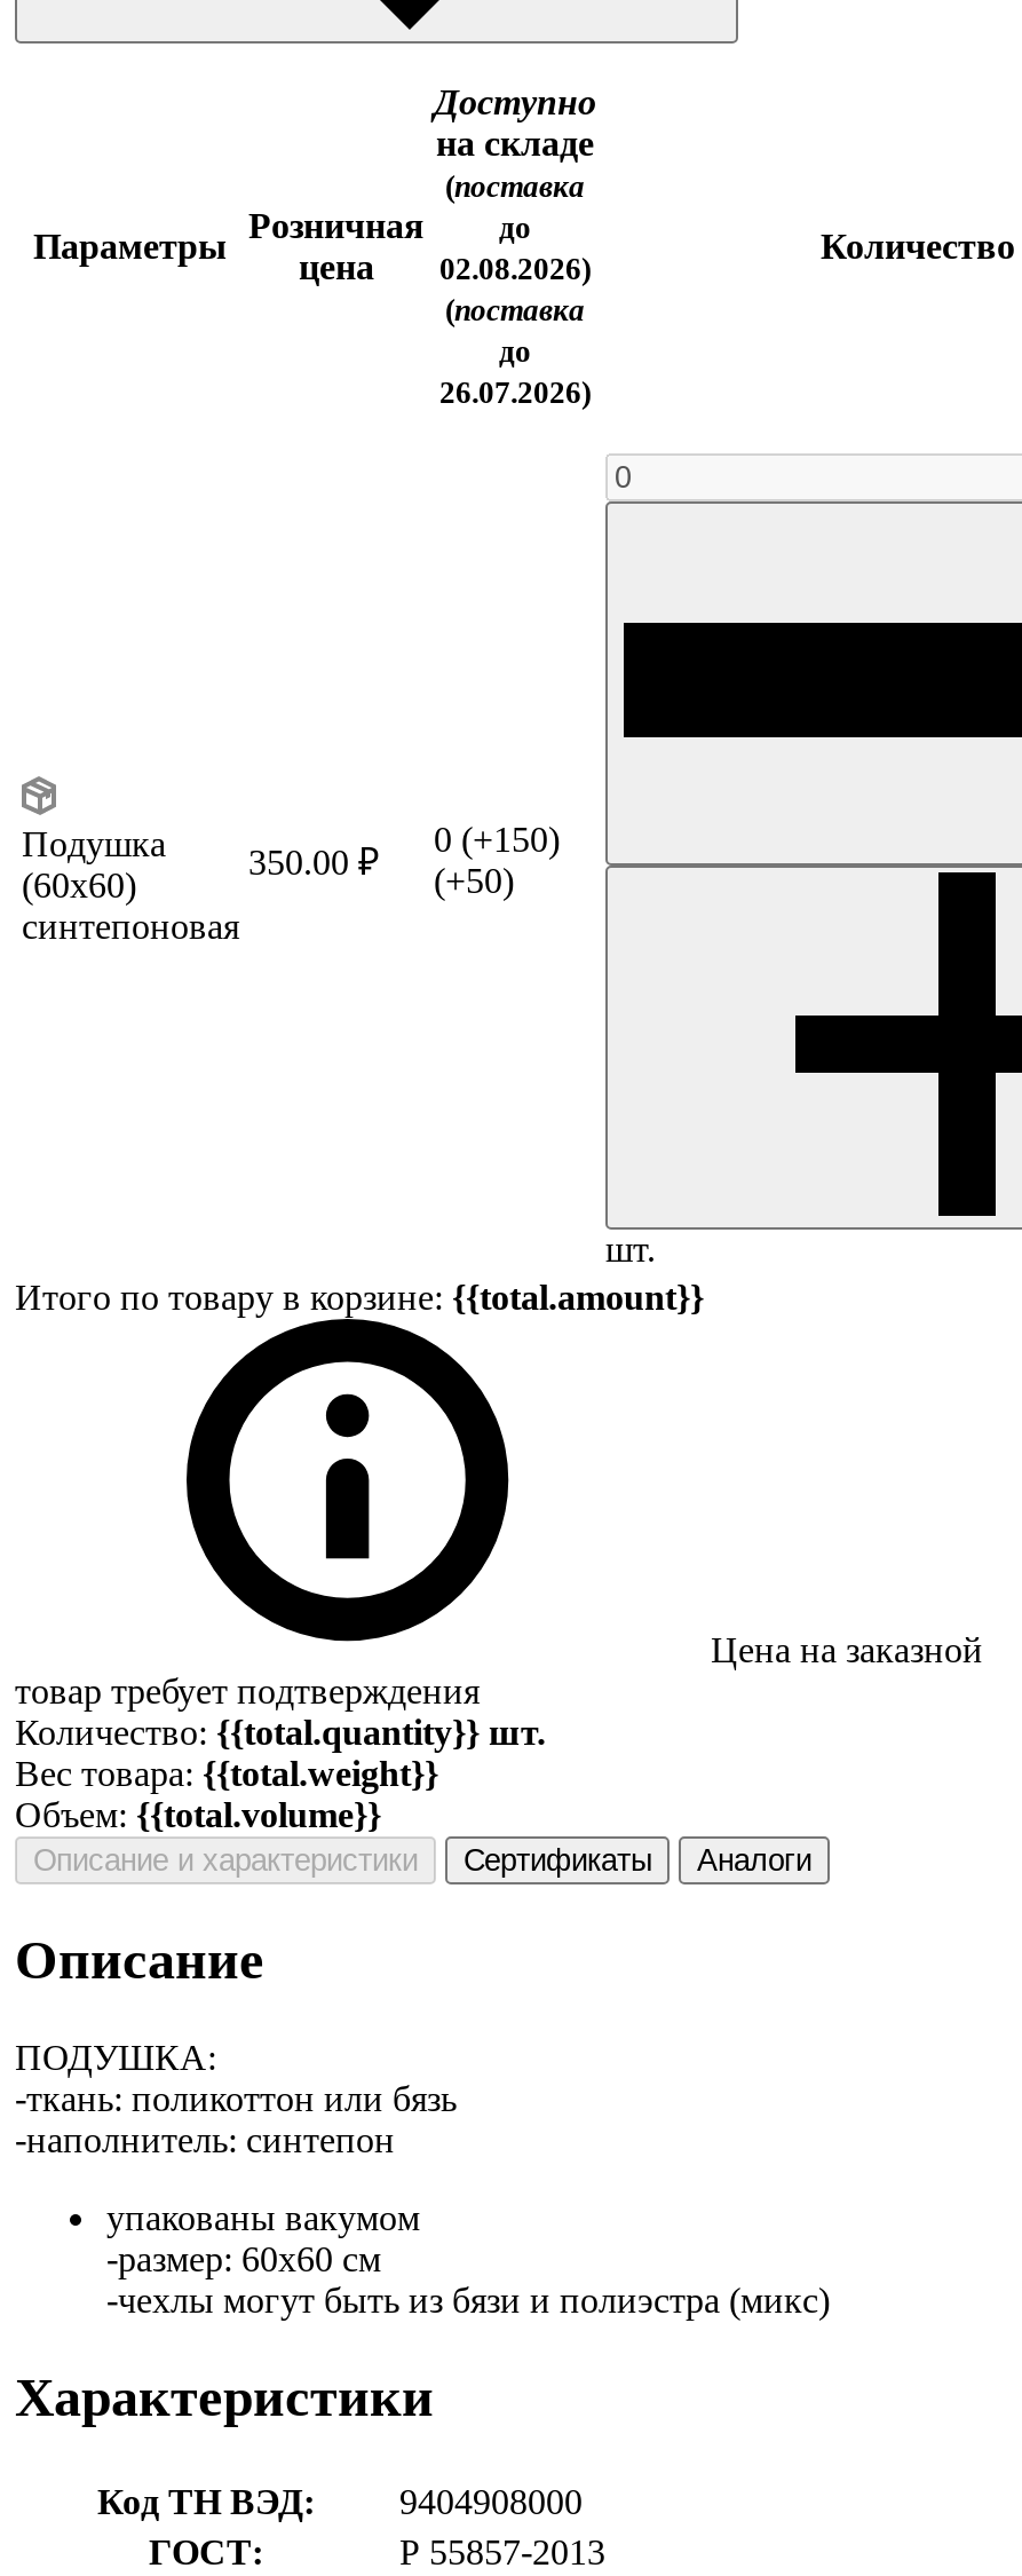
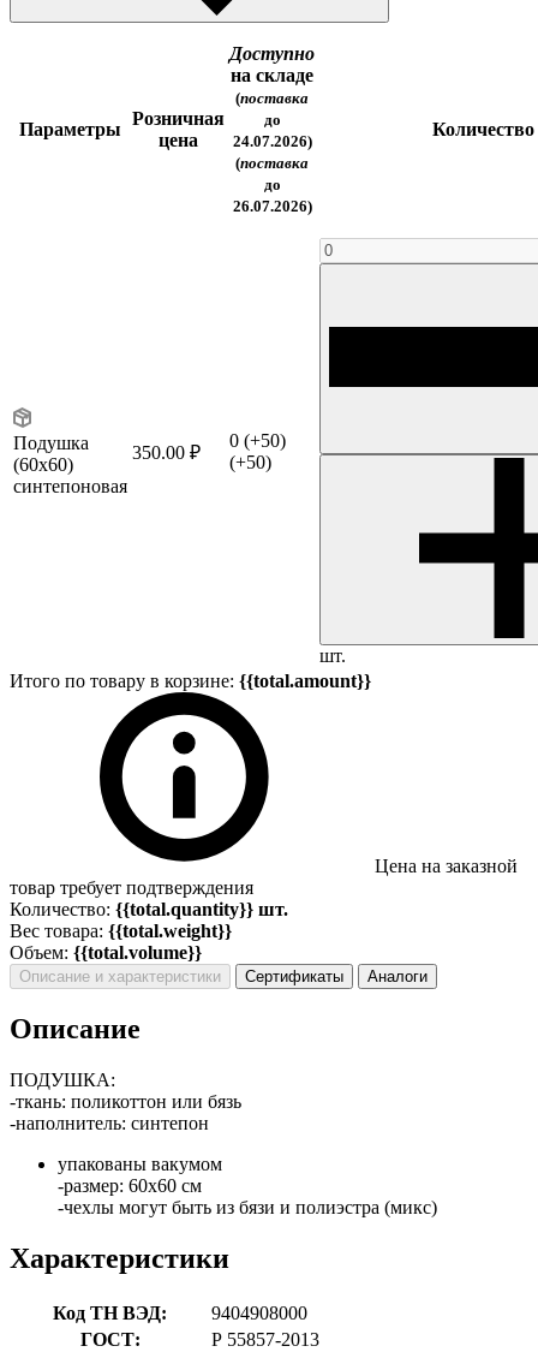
[299,247,591,286] цена 02.08.2026) -> [159,130,312,150] цена 24.07.2026)
[434,820,560,858] 0 (+150) -> [229,430,286,451] 0 (+50)

